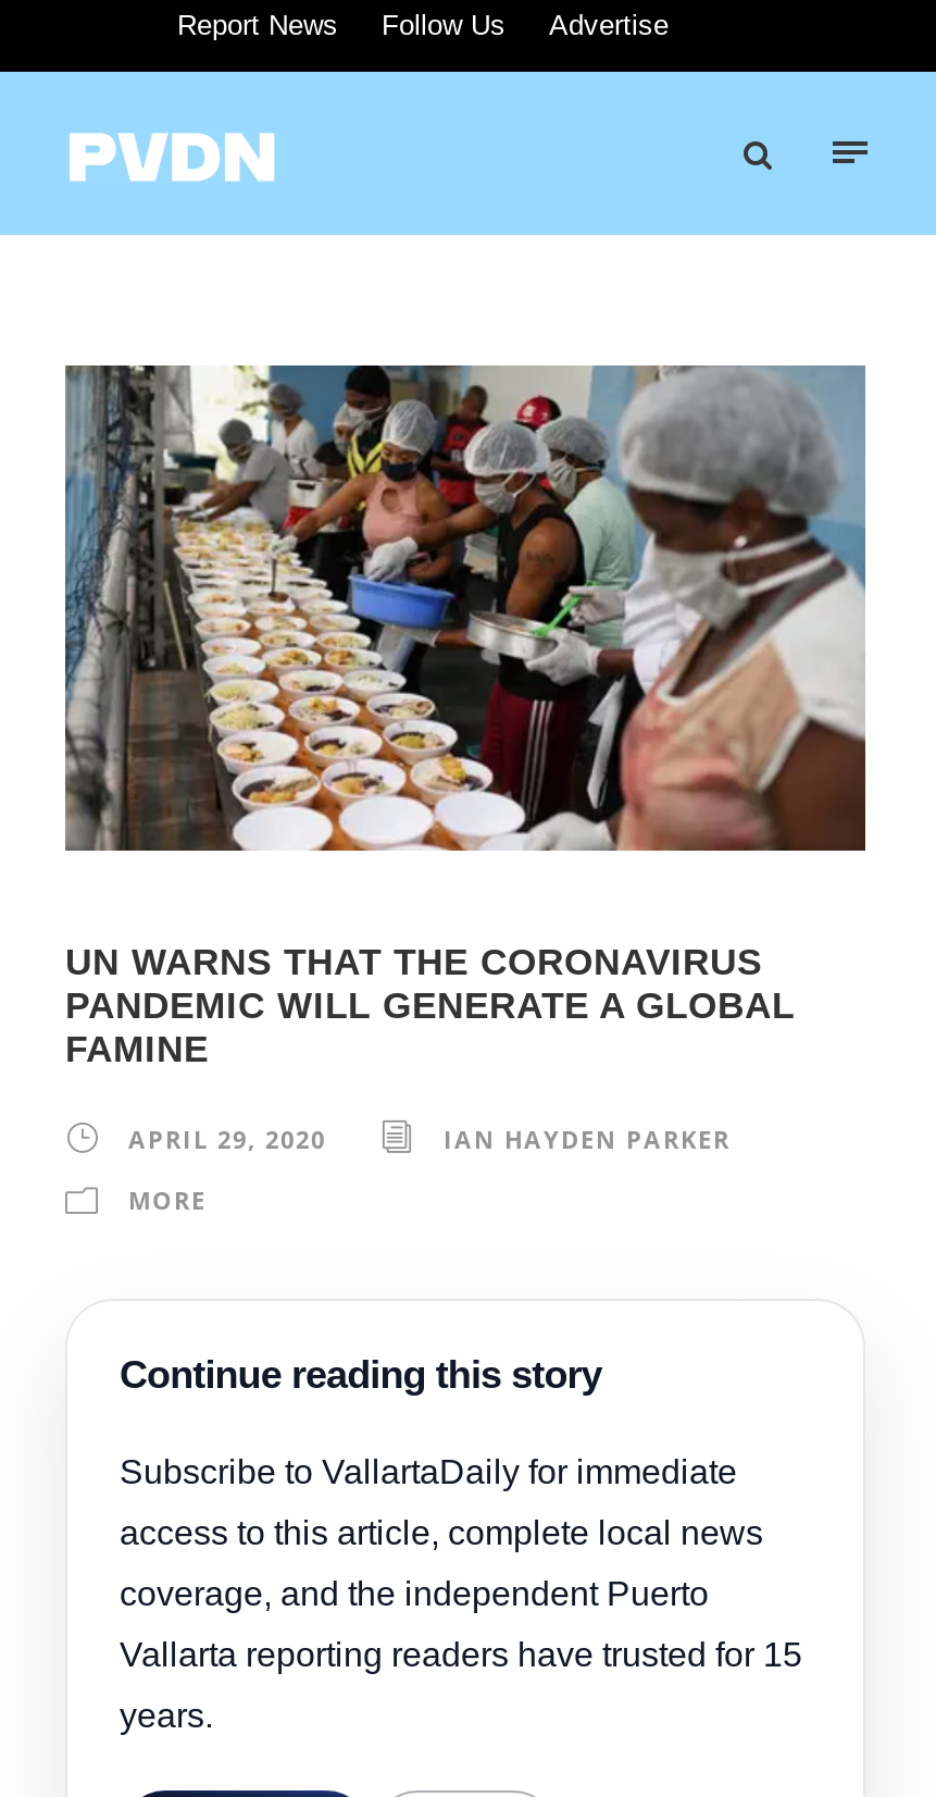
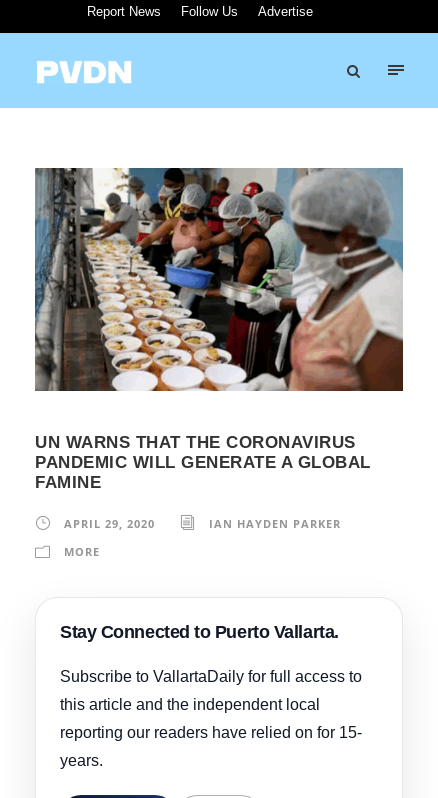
[120,1353,802,1672] Continue reading this story | Subscribe to VallartaDaily for immediate | access to this article, complete local news | coverage, and the independent Puerto | Vallarta reporting readers have trusted for 15 -> [60,622,362,741] Stay Connected to Puerto Vallarta. | Subscribe to VallartaDaily for full access to | this article and the independent local | reporting our readers have relied on for 15-

